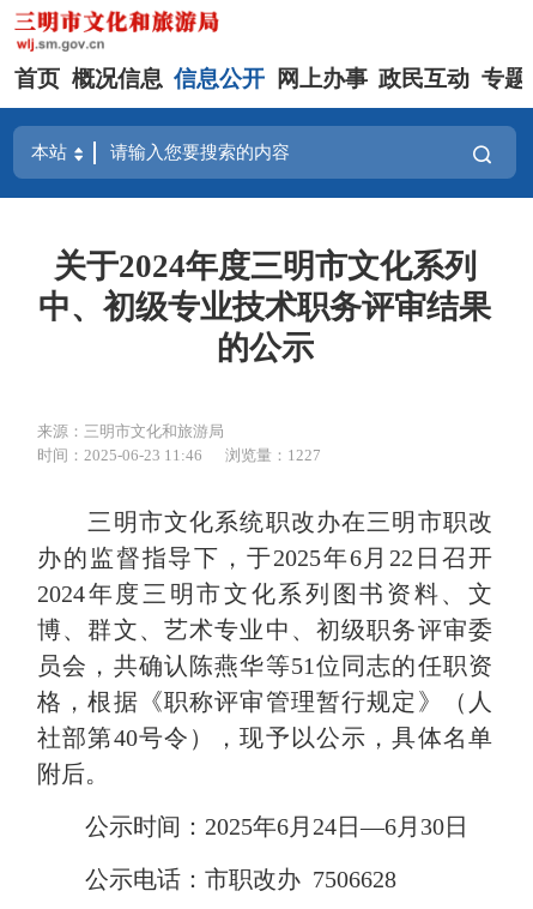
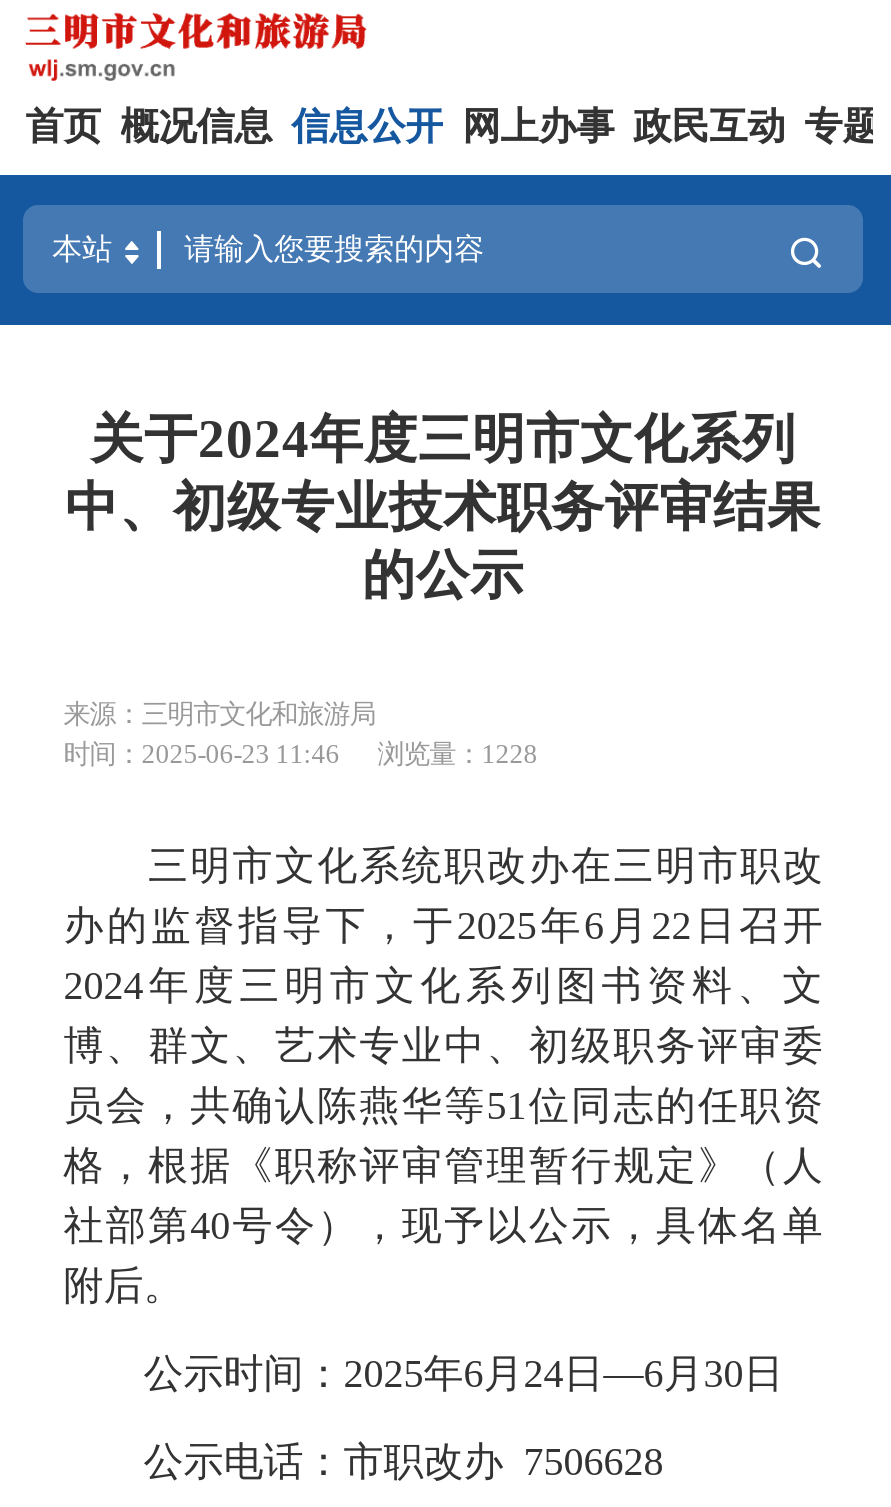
[37,446,321,464] 时间：2025-06-23 11:46 浏览量：1227 -> [63,739,537,769] 时间：2025-06-23 11:46 浏览量：1228

